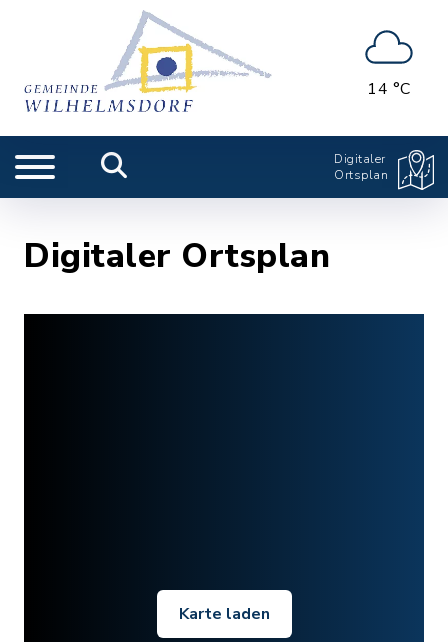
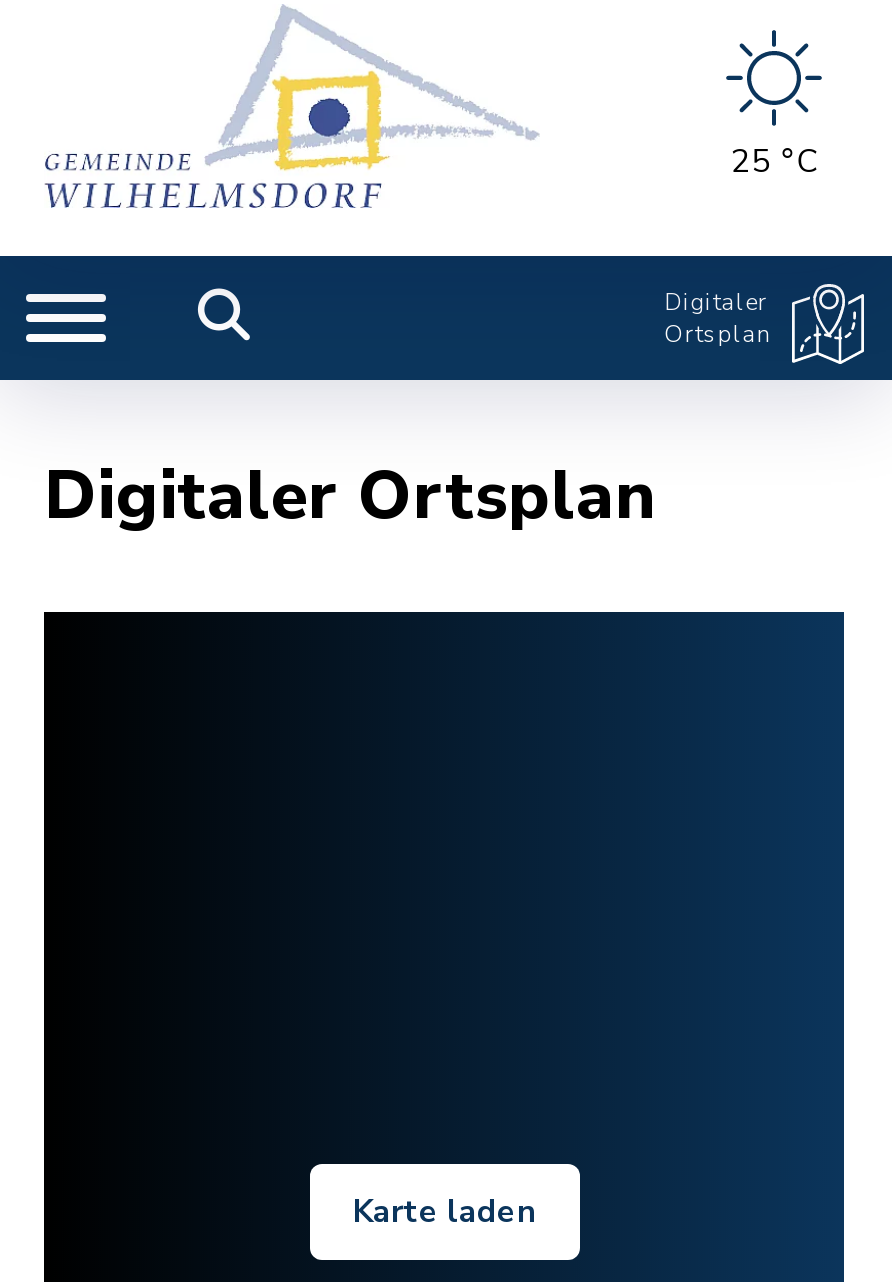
[364,24,414,99] [image] | 14 °C -> [724,28,822,183] [image] | 25 °C

